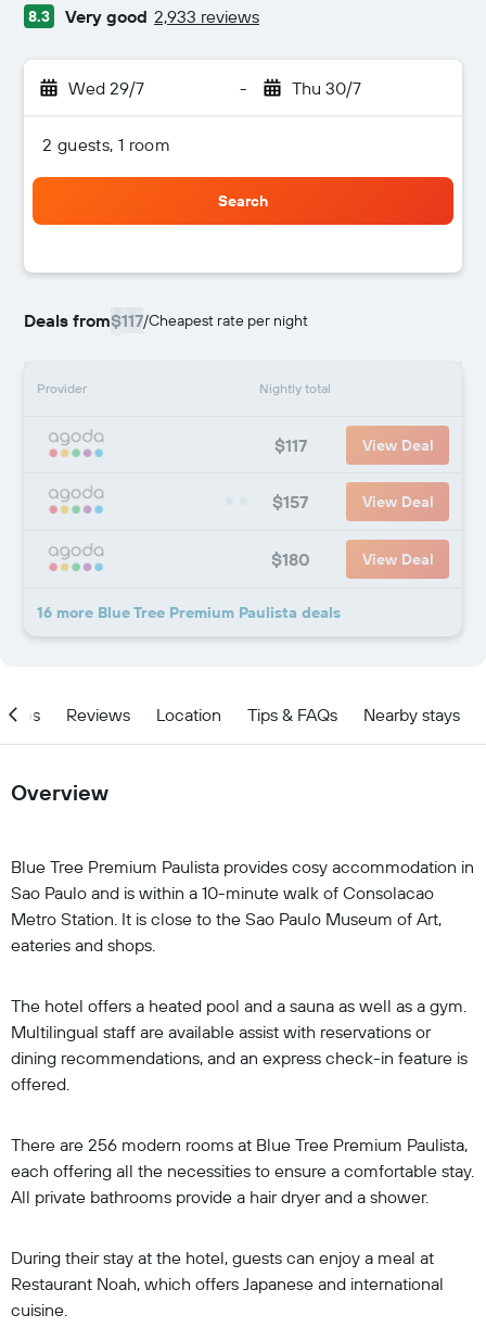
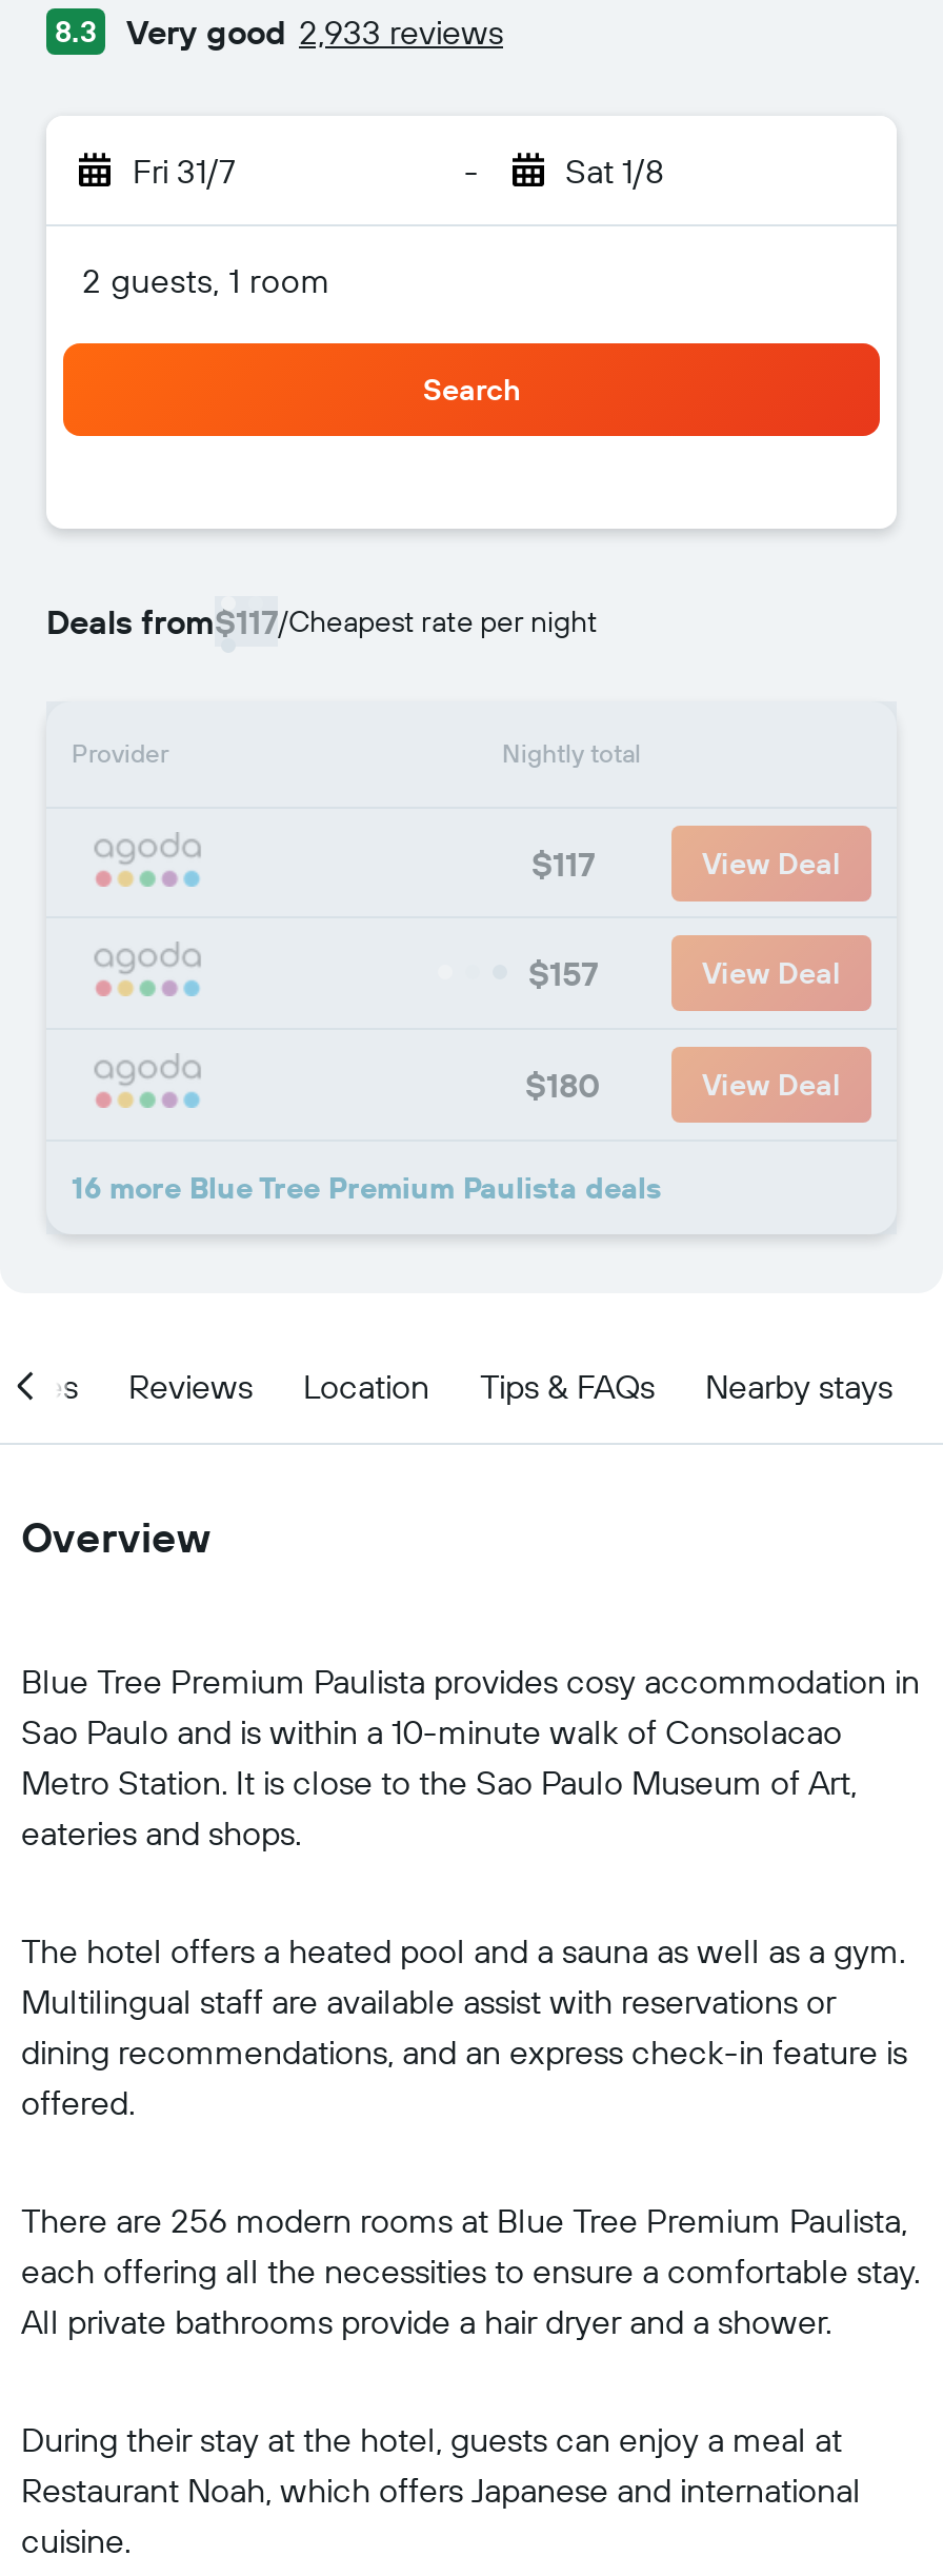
[68,77,144,99] Wed 29/7 -> [133,150,236,192] Fri 31/7
[291,77,361,99] Thu 30/7 -> [565,150,664,192] Sat 1/8

